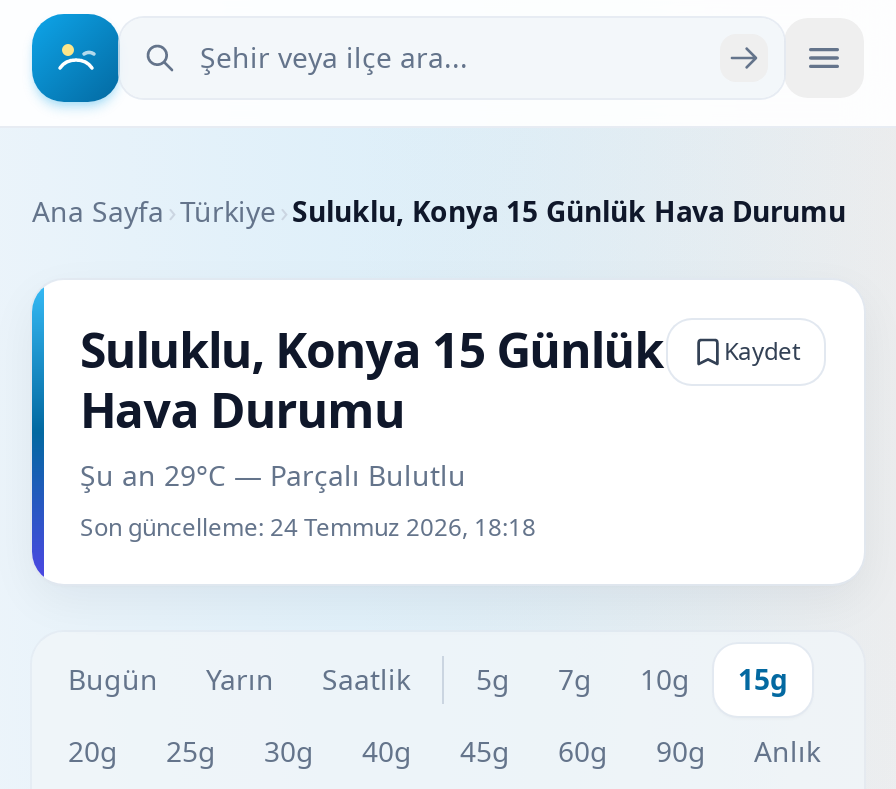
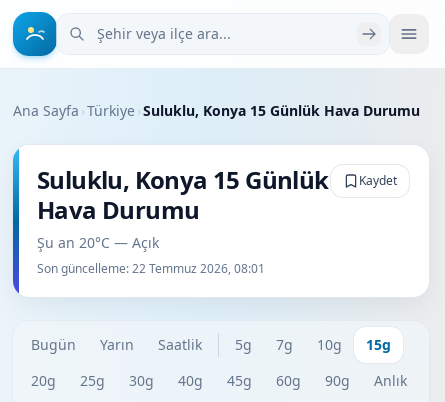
[80,456,536,544] Şu an 29°C — Parçalı Bulutlu | Son güncelleme: 24 Temmuz 2026, 18:18 -> [37,233,265,277] Şu an 20°C — Açık | Son güncelleme: 22 Temmuz 2026, 08:01

